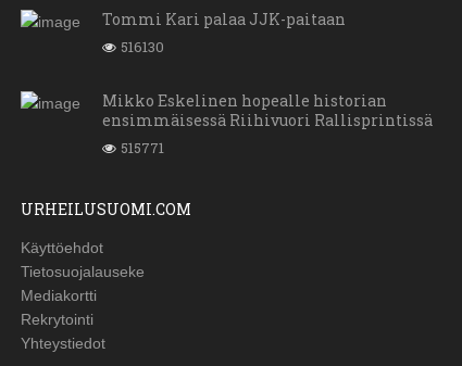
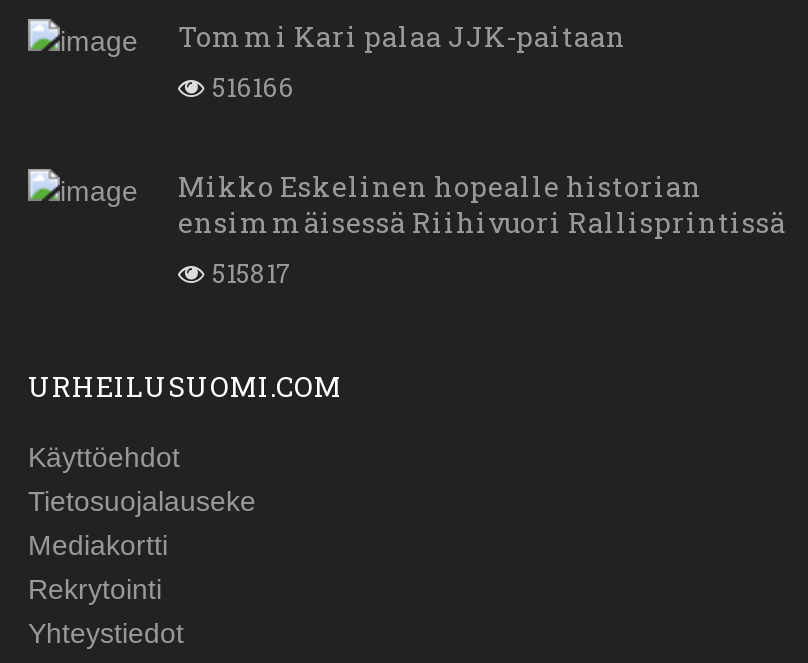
[121,37,164,57] 516130 -> [212,70,294,106] 516166
[121,138,164,158] 515771 -> [212,256,292,292] 515817

